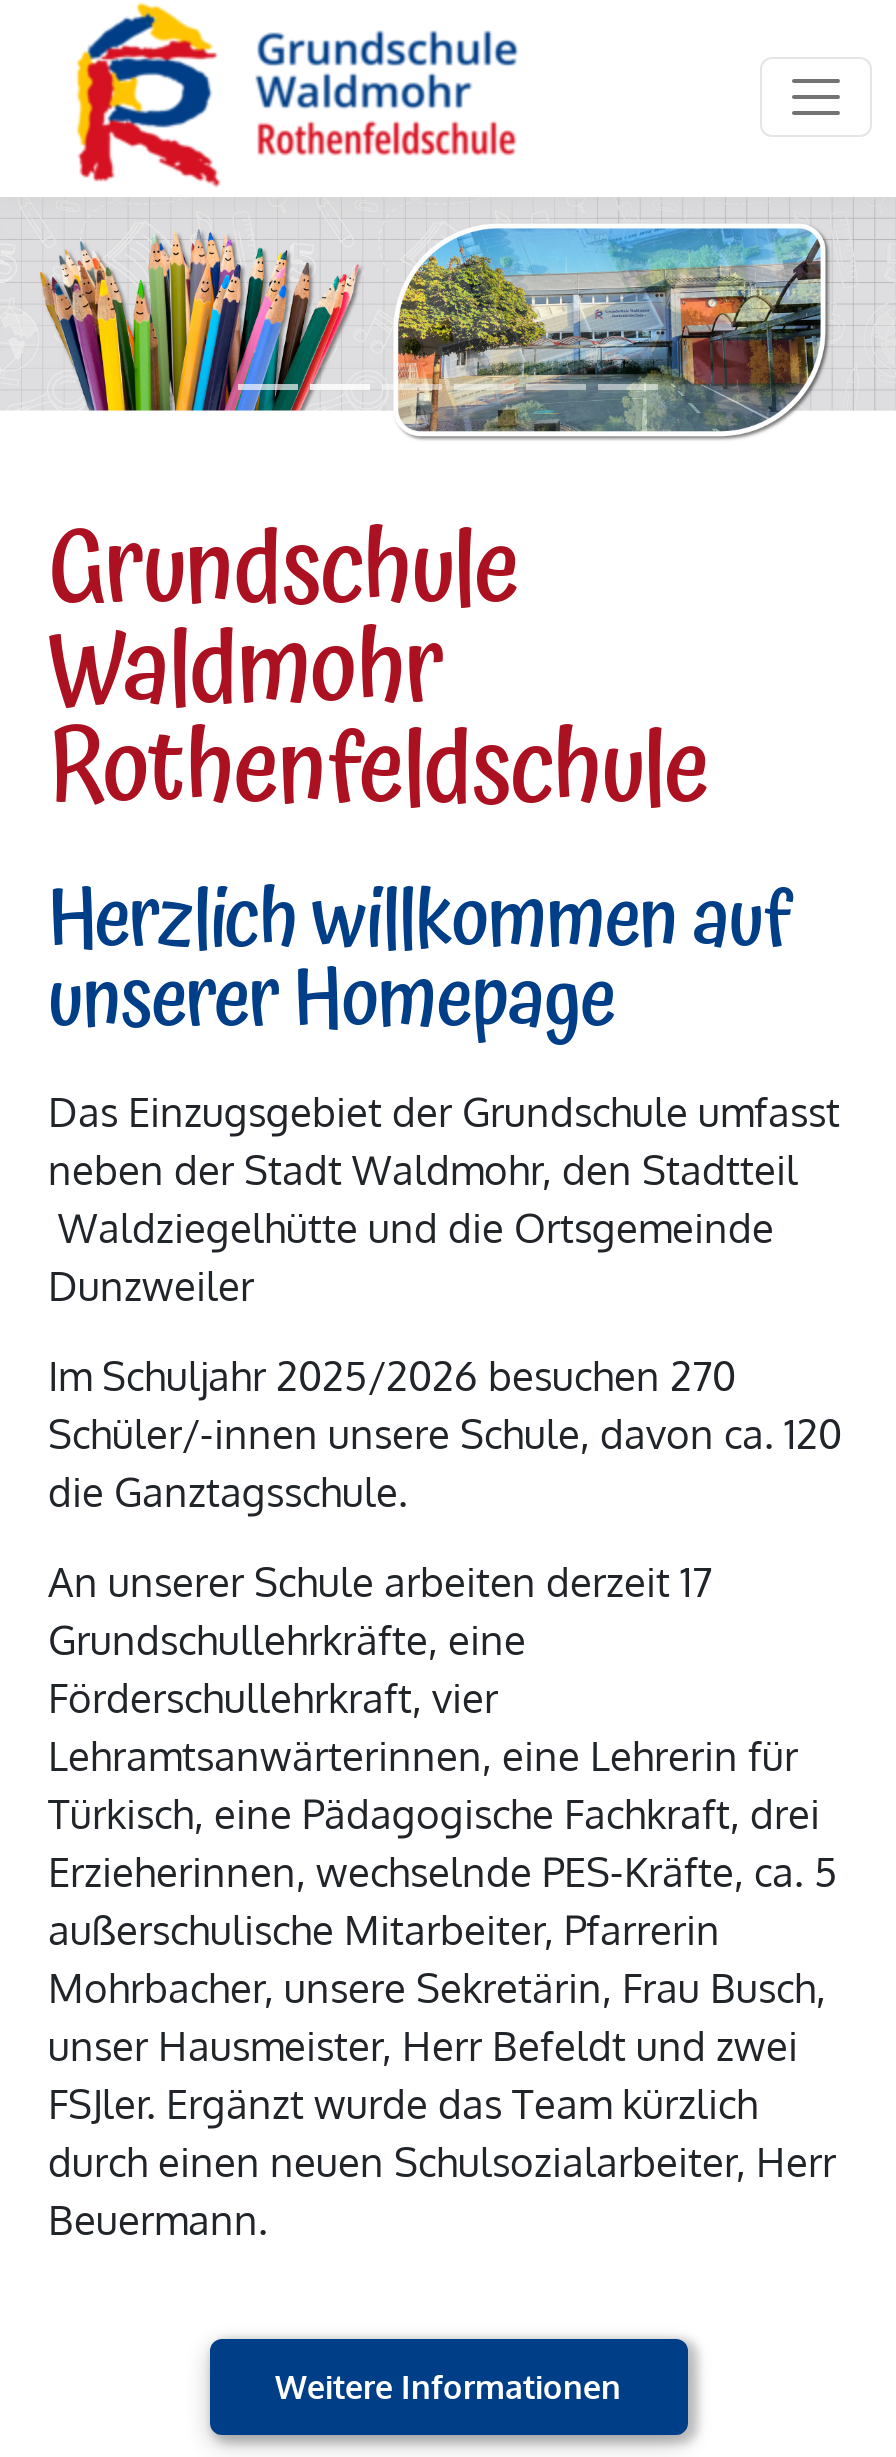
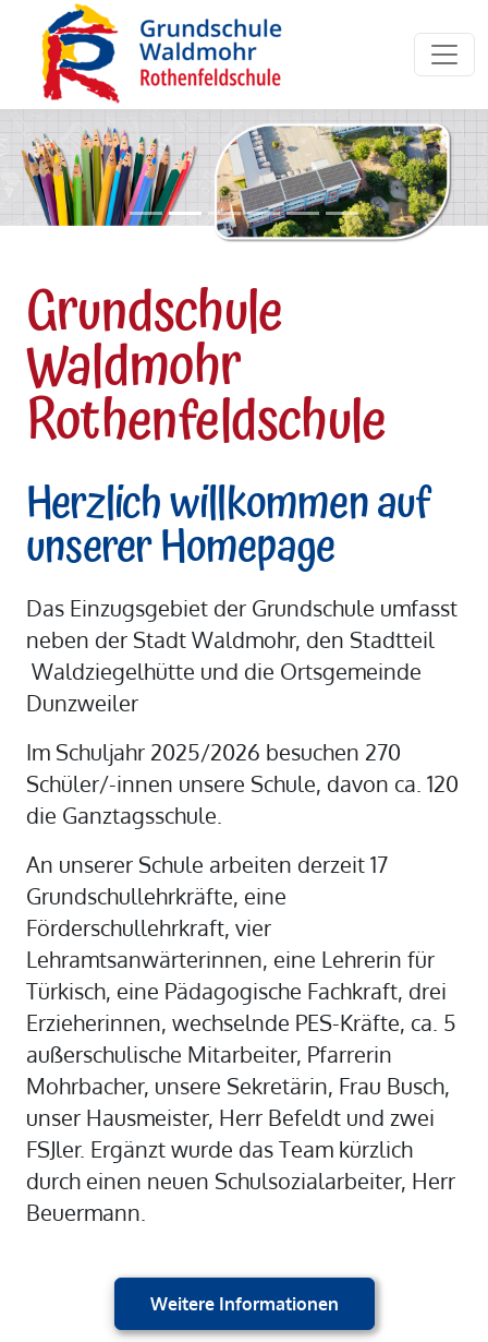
[396,227,822,431] [image] -> [217,125,447,238] [image]

